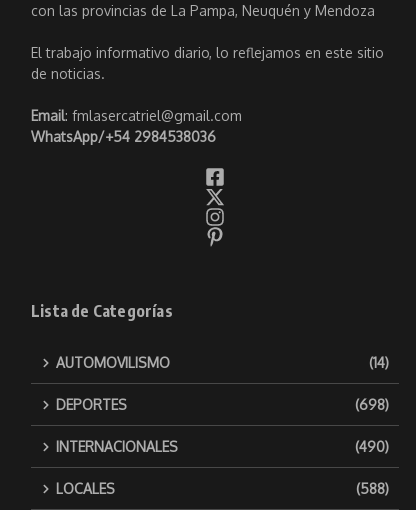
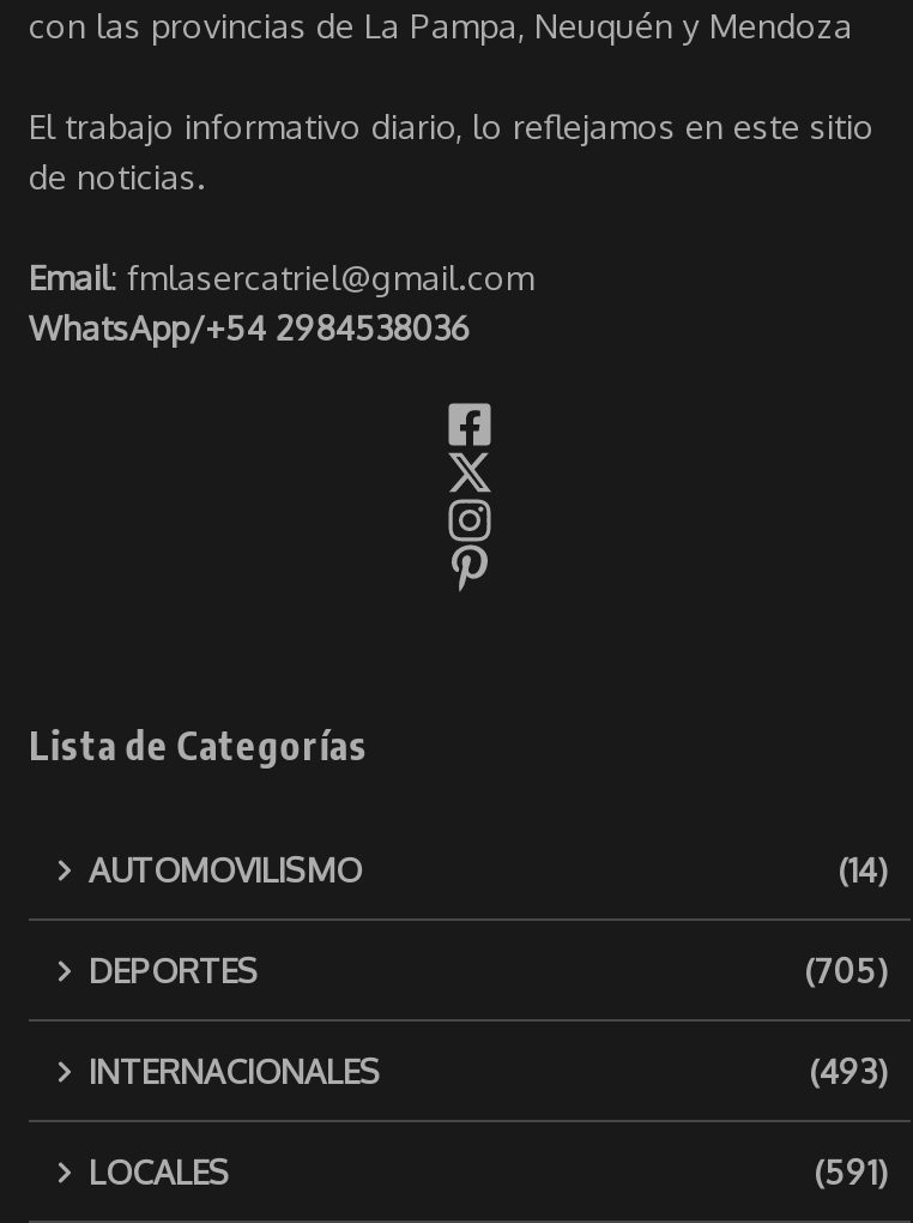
[355,396,389,413] (698) -> [805,950,887,991] (705)
[355,438,389,455] (490) -> [810,1051,887,1091] (493)
[356,480,389,497] (588) -> [815,1151,887,1192] (591)

